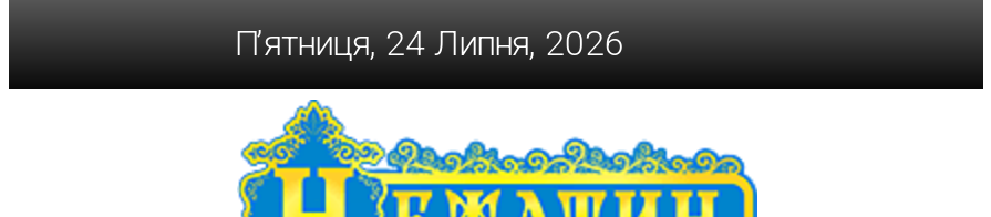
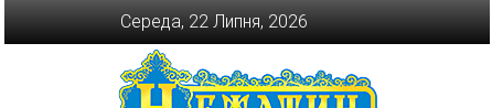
[235,22,624,64] П’ятниця, 24 Липня, 2026 -> [120,11,308,32] Середа, 22 Липня, 2026

